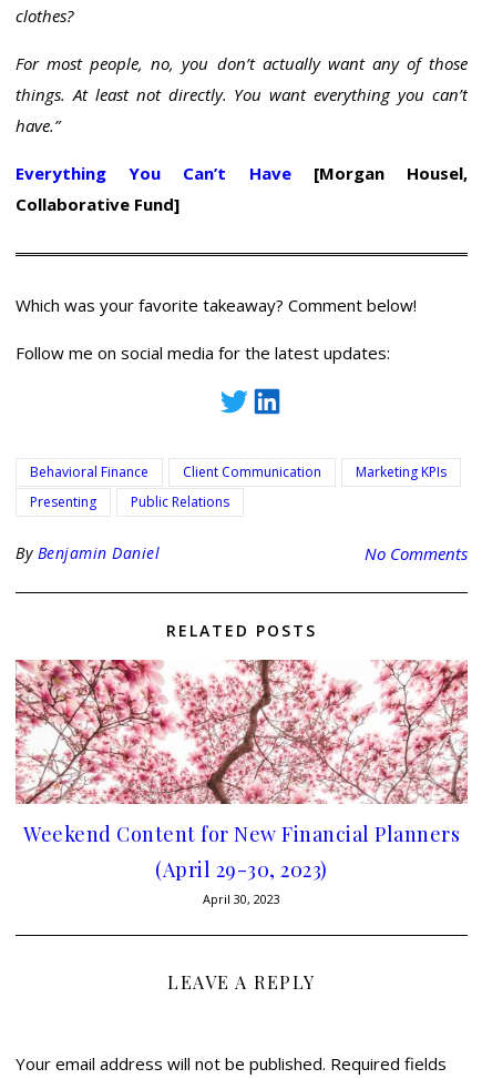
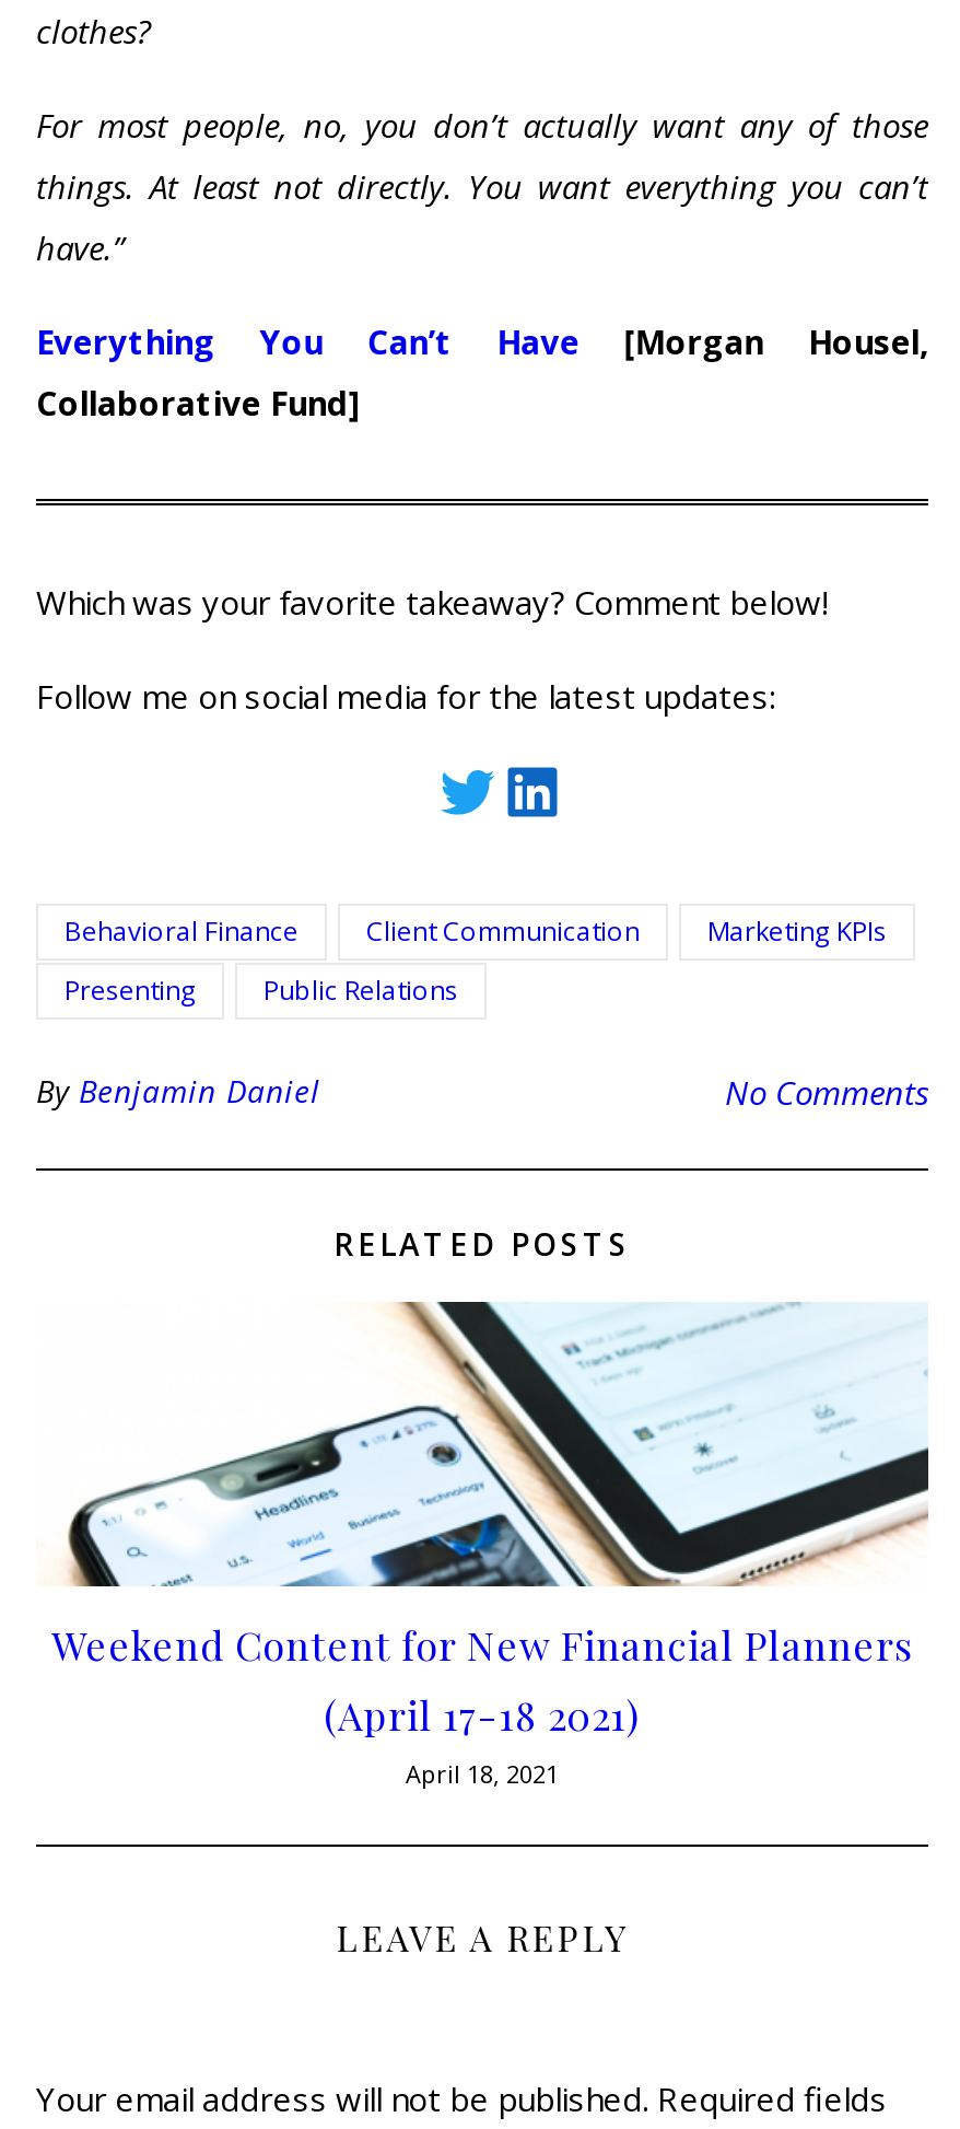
[14,659,469,805] [image] -> [36,1300,930,1589] [image]
[155,856,328,883] (April 29-30, 2023) -> [324,1690,641,1742] (April 17-18 2021)
[203,891,280,907] April 30, 2023 -> [406,1758,559,1791] April 18, 2021

